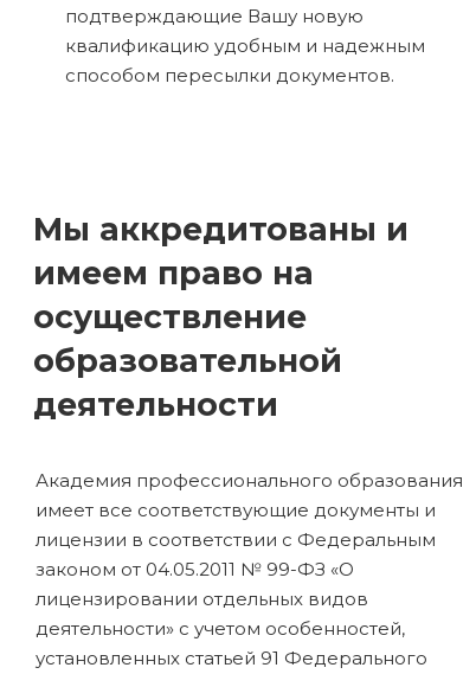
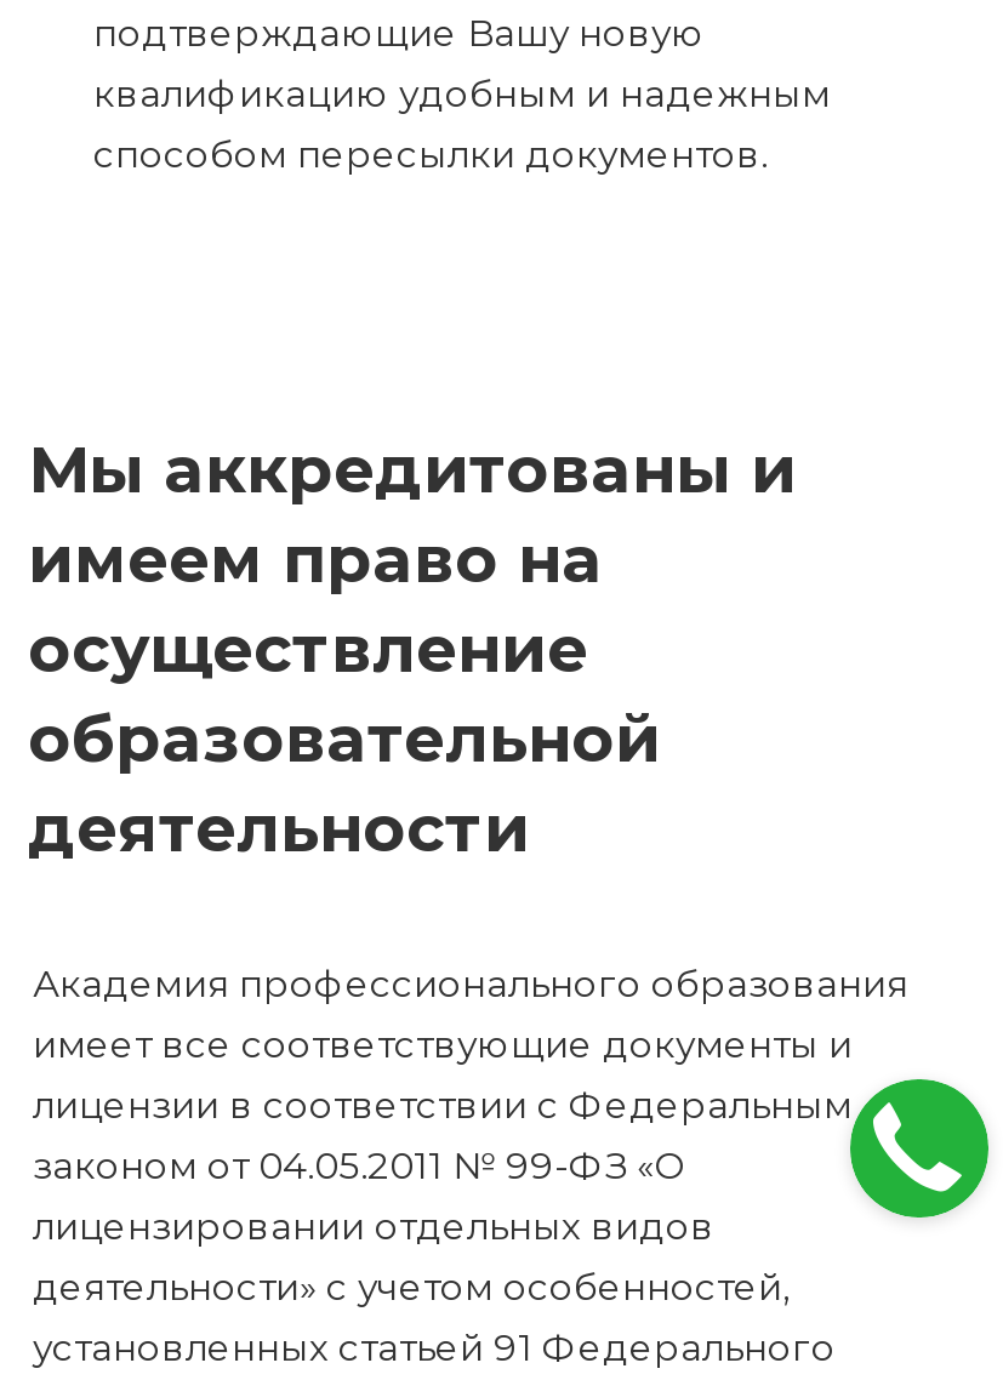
none -> [848,1077,991,1222] [image]

